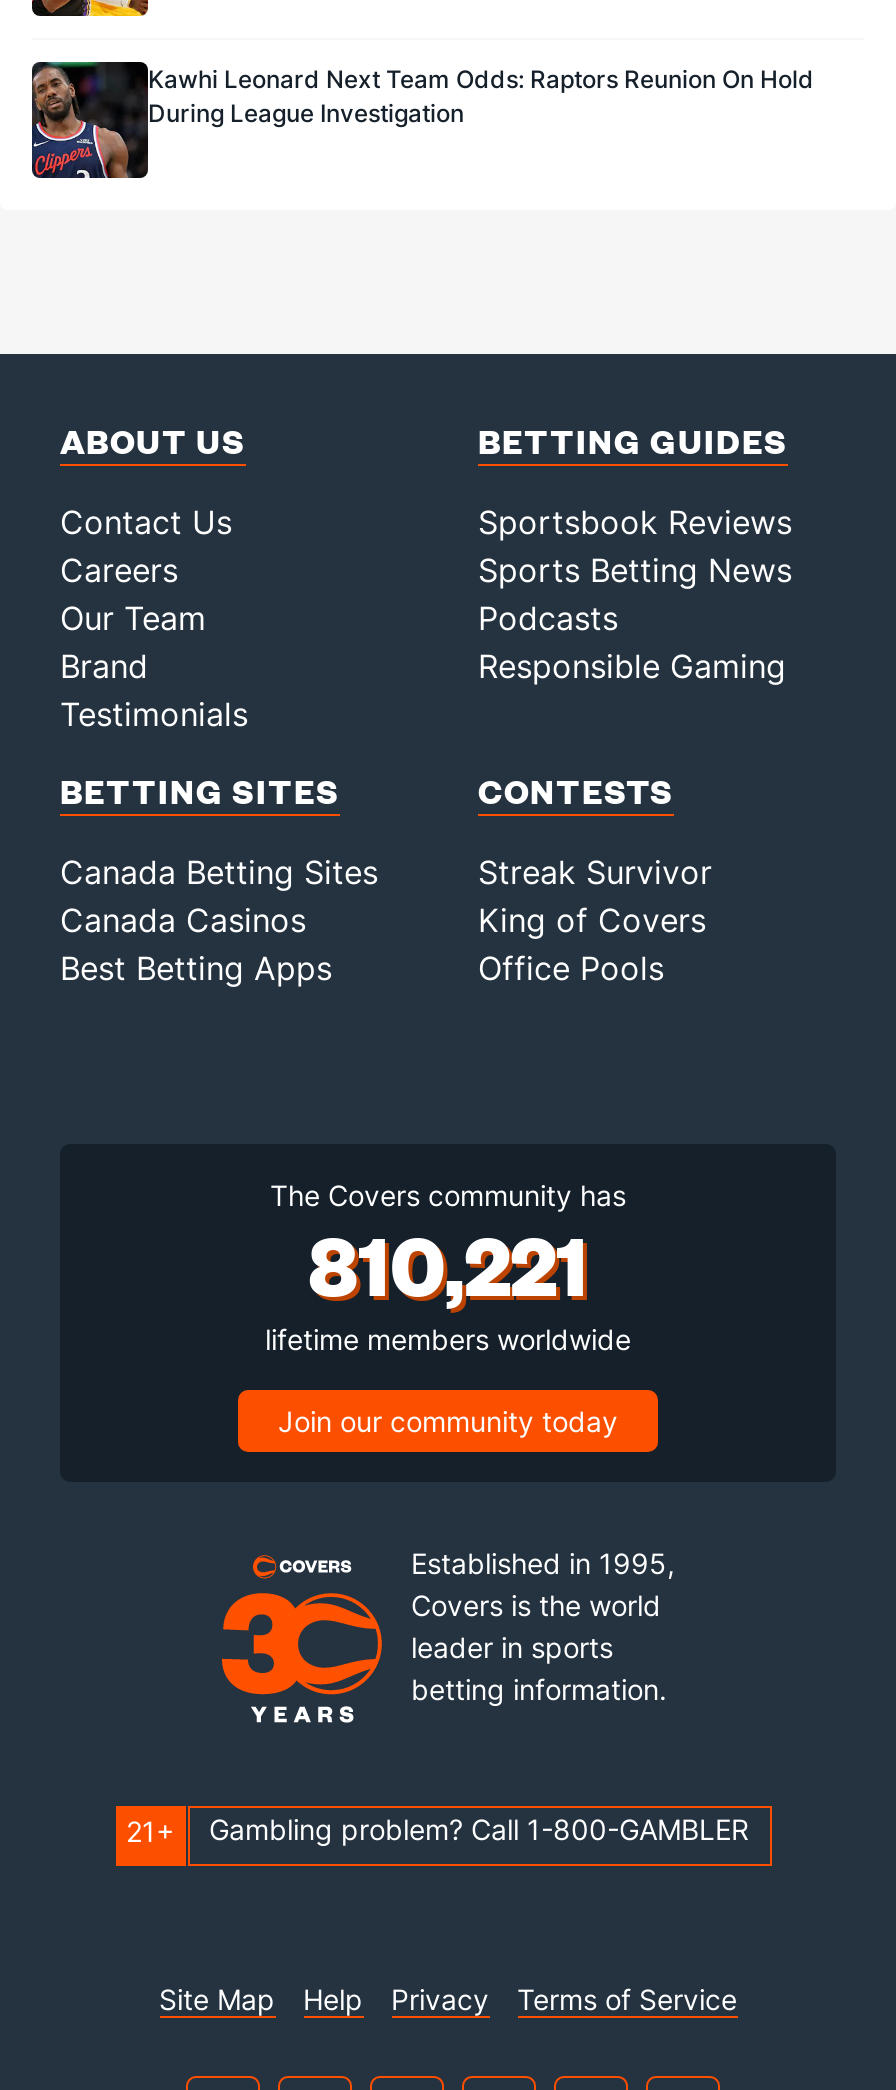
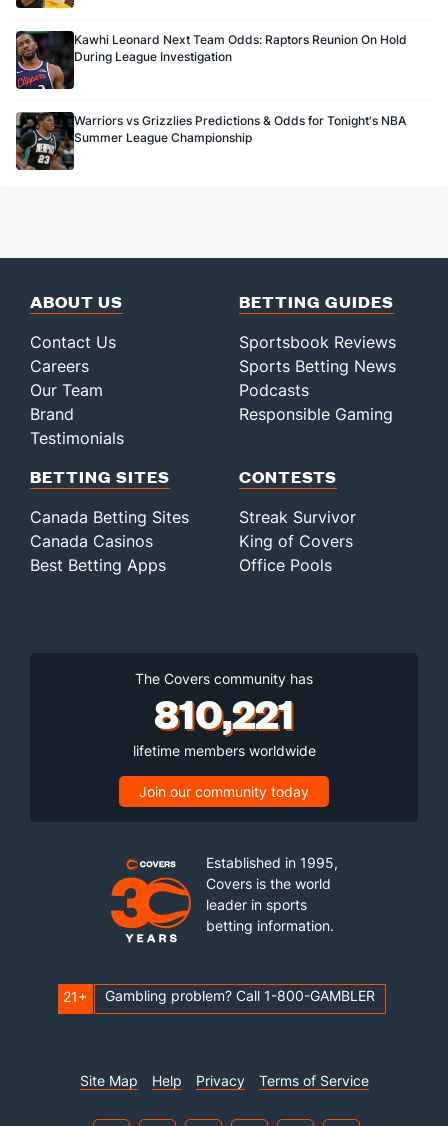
none -> [15,112,406,171] [image] | Warriors vs Grizzlies Predictions & Odds for Tonight's NBA | Summer League Championship

